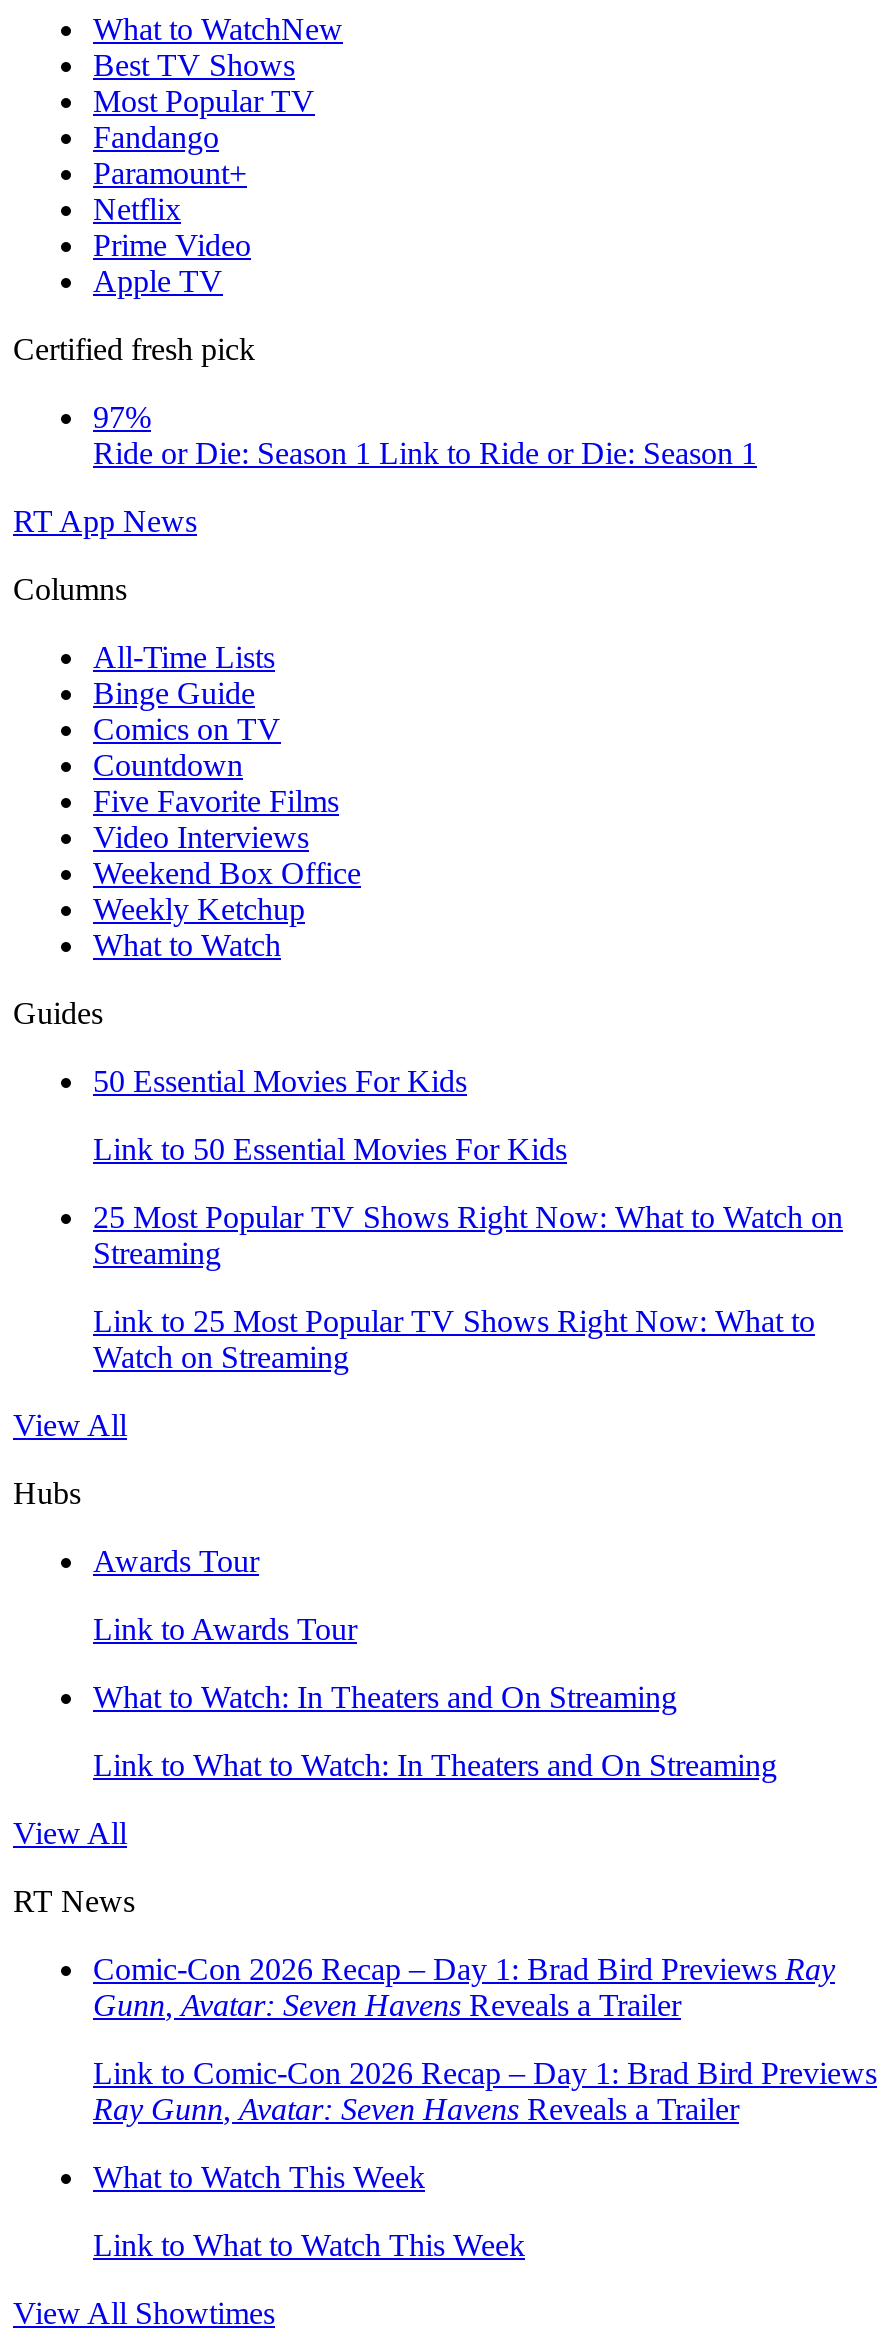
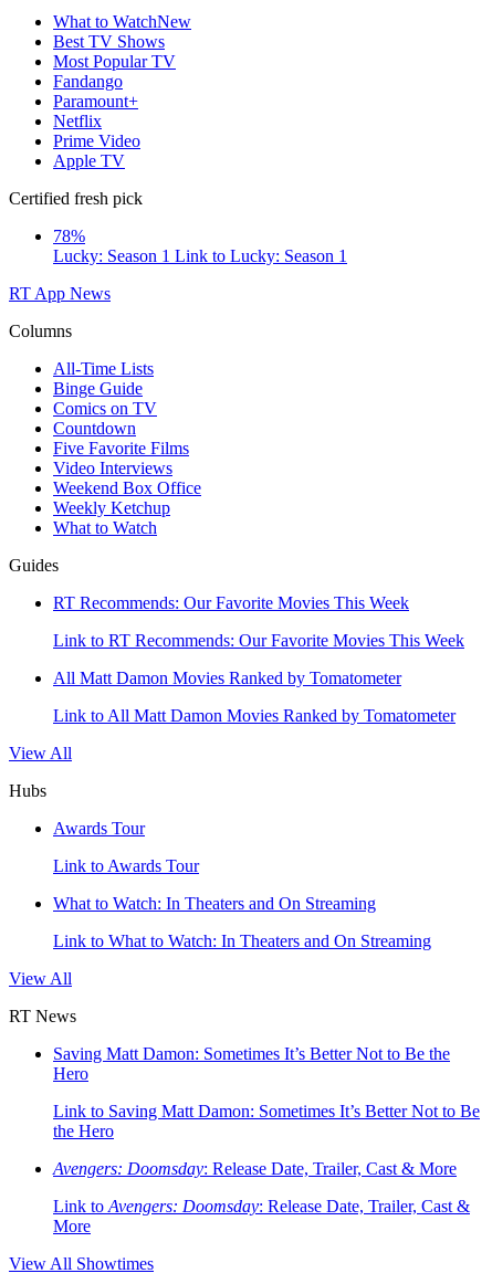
[93,400,757,470] 97% | Ride or Die: Season 1 Link to Ride or Die: Season 1 -> [53,227,347,265] 78% | Lucky: Season 1 Link to Lucky: Season 1
[93,1064,467,1098] 50 Essential Movies For Kids -> [53,593,409,612] RT Recommends: Our Favorite Movies This Week
[93,1132,567,1166] Link to 50 Essential Movies For Kids -> [53,631,464,650] Link to RT Recommends: Our Favorite Movies This Week
[93,1200,843,1270] 25 Most Popular TV Shows Right Now: What to Watch on | Streaming -> [53,669,401,687] All Matt Damon Movies Ranked by Tomatometer
[93,1304,815,1374] Link to 25 Most Popular TV Shows Right Now: What to | Watch on Streaming -> [53,706,456,725] Link to All Matt Damon Movies Ranked by Tomatometer
moved [13,1408,777,1918] -> [9,744,431,1025]: View All | Hubs | Awards Tour | Link to Awards Tour | What to Watch: In Theaters and On Streaming | Link to What to Watch: In Theaters and On Streaming | View All | RT News
[93,1952,835,2022] Comic-Con 2026 Recap – Day 1: Brad Bird Previews Ray | Gunn, Avatar: Seven Havens Reveals a Trailer -> [53,1044,450,1083] Saving Matt Damon: Sometimes It’s Better Not to Be the | Hero
[93,2056,877,2126] Link to Comic-Con 2026 Recap – Day 1: Brad Bird Previews | Ray Gunn, Avatar: Seven Havens Reveals a Trailer -> [53,1102,480,1140] Link to Saving Matt Damon: Sometimes It’s Better Not to Be | the Hero
[93,2160,425,2194] What to Watch This Week -> [53,1159,457,1178] Avengers: Doomsday: Release Date, Trailer, Cast & More
[93,2228,525,2262] Link to What to Watch This Week -> [53,1197,470,1235] Link to Avengers: Doomsday: Release Date, Trailer, Cast & | More

